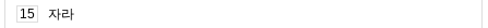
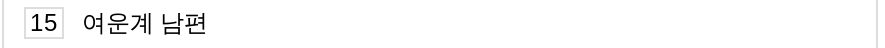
[48,6,74,22] 자라 -> [82,9,208,37] 여운계 남편

